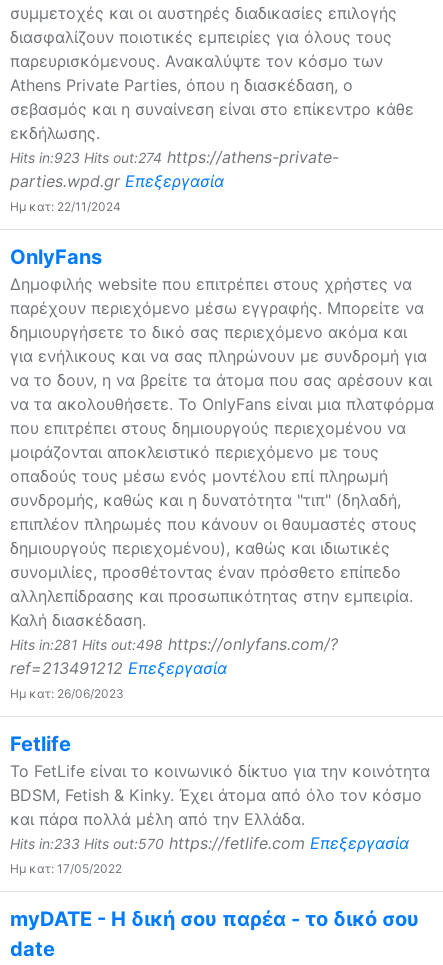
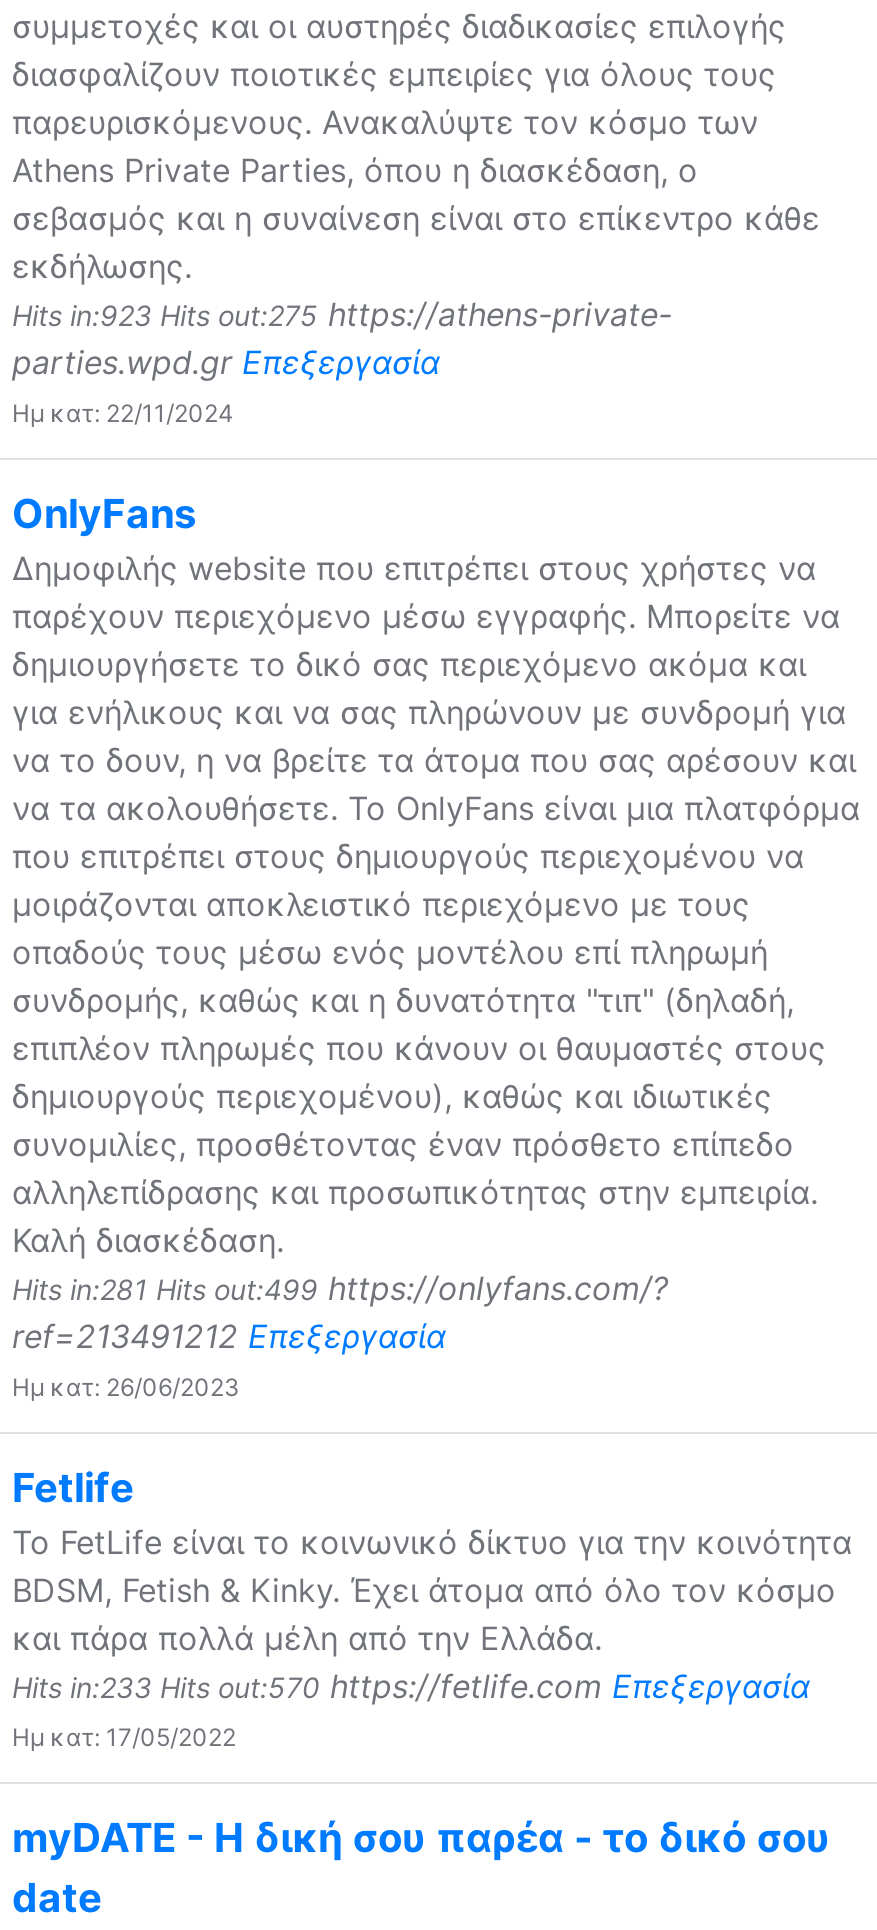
[10,147,339,167] Hits in:923 Hits out:274 https://athens-private- -> [12,294,672,334] Hits in:923 Hits out:275 https://athens-private-
[10,634,338,654] Hits in:281 Hits out:498 https://onlyfans.com/? -> [12,1268,668,1308] Hits in:281 Hits out:499 https://onlyfans.com/?

